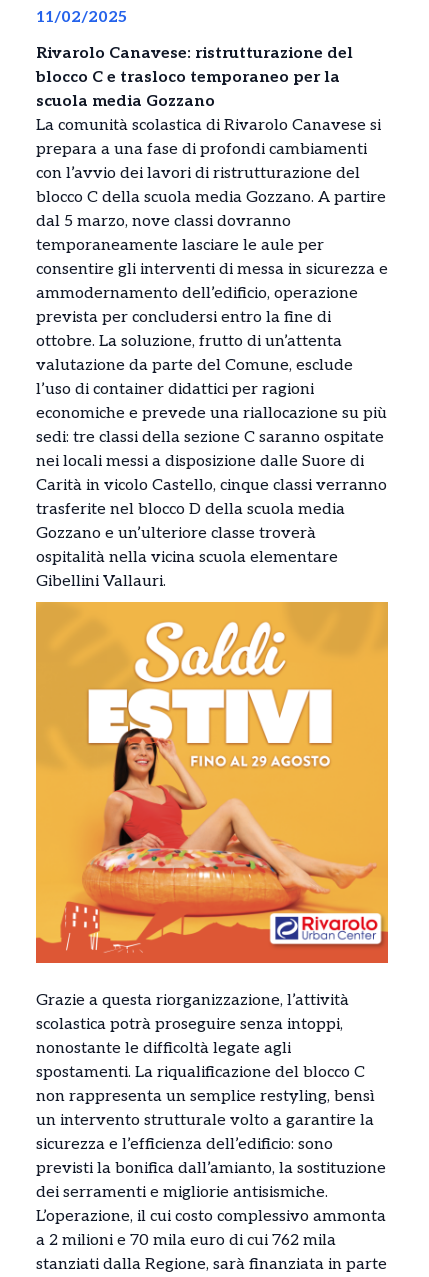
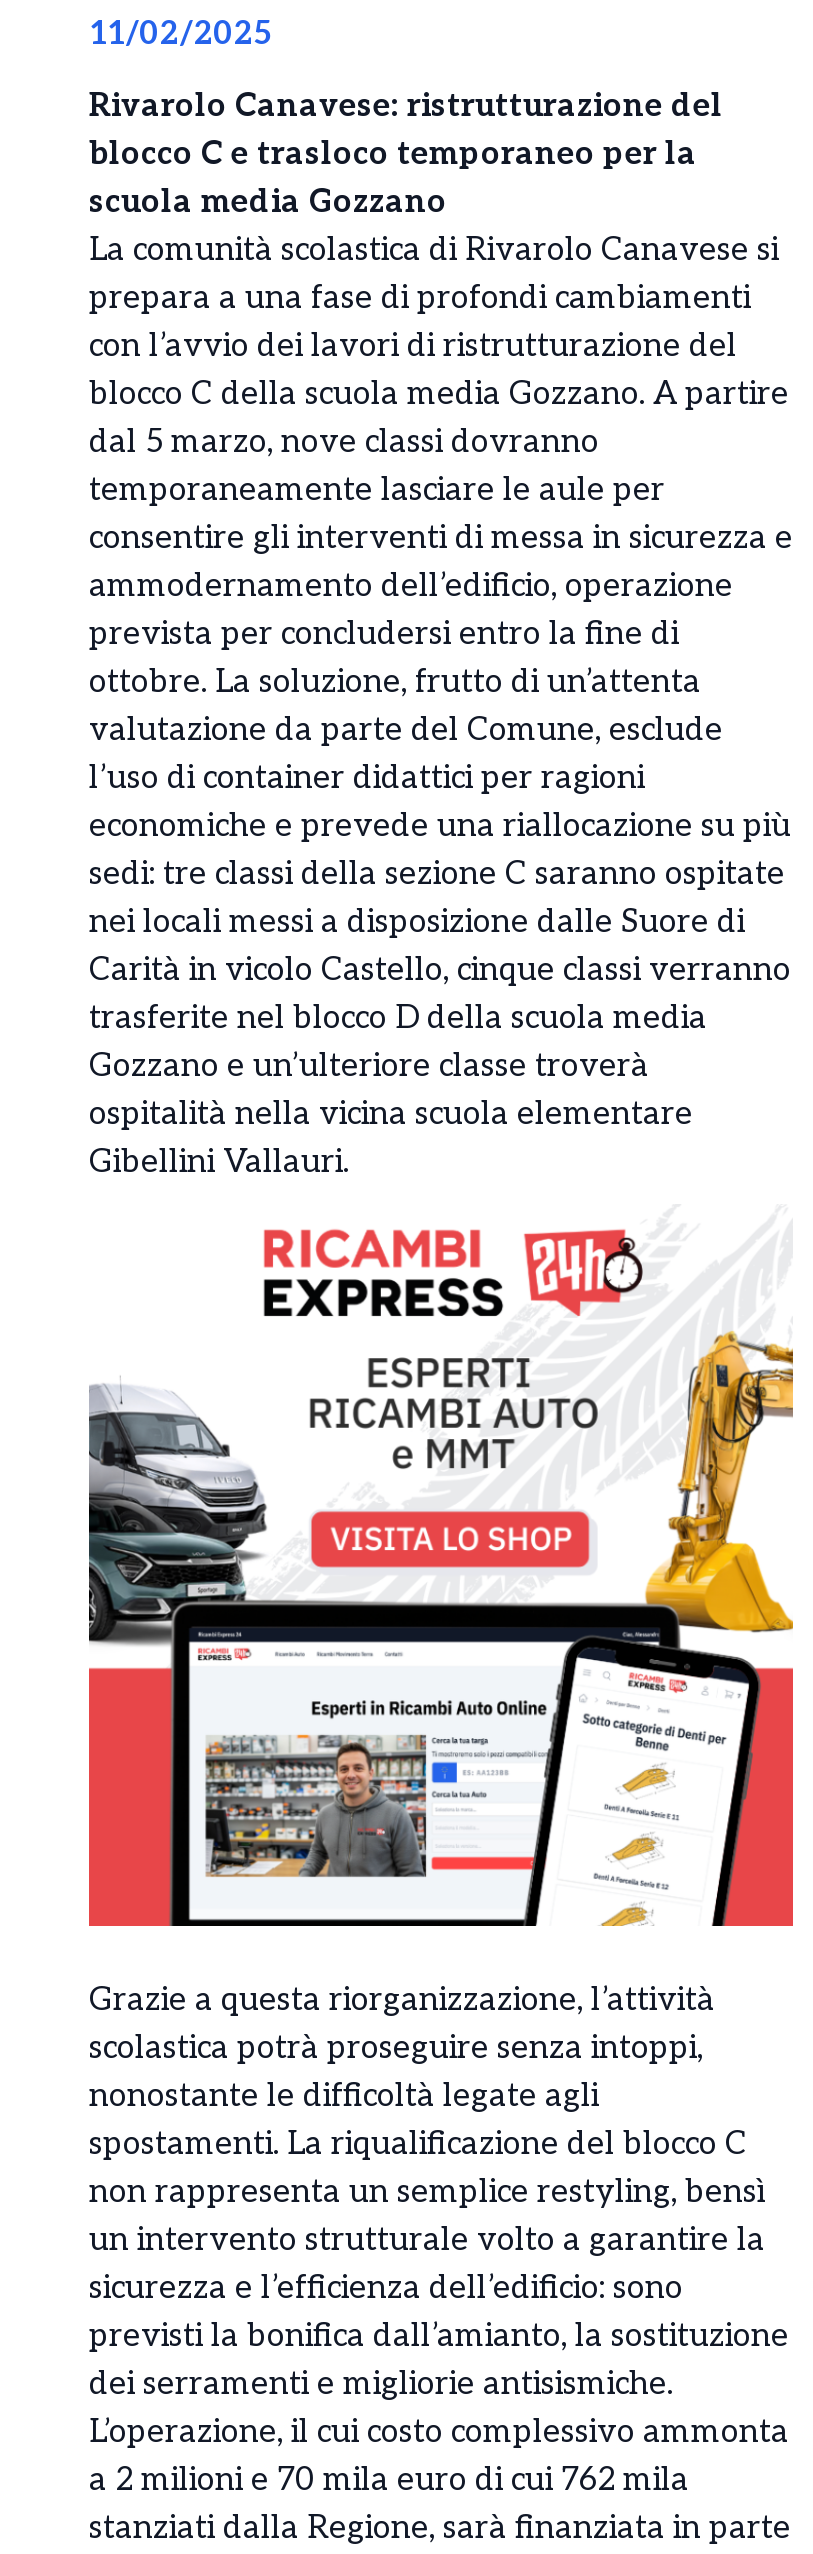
[35,601,389,964] [image] -> [87,1204,795,1928] [image]

